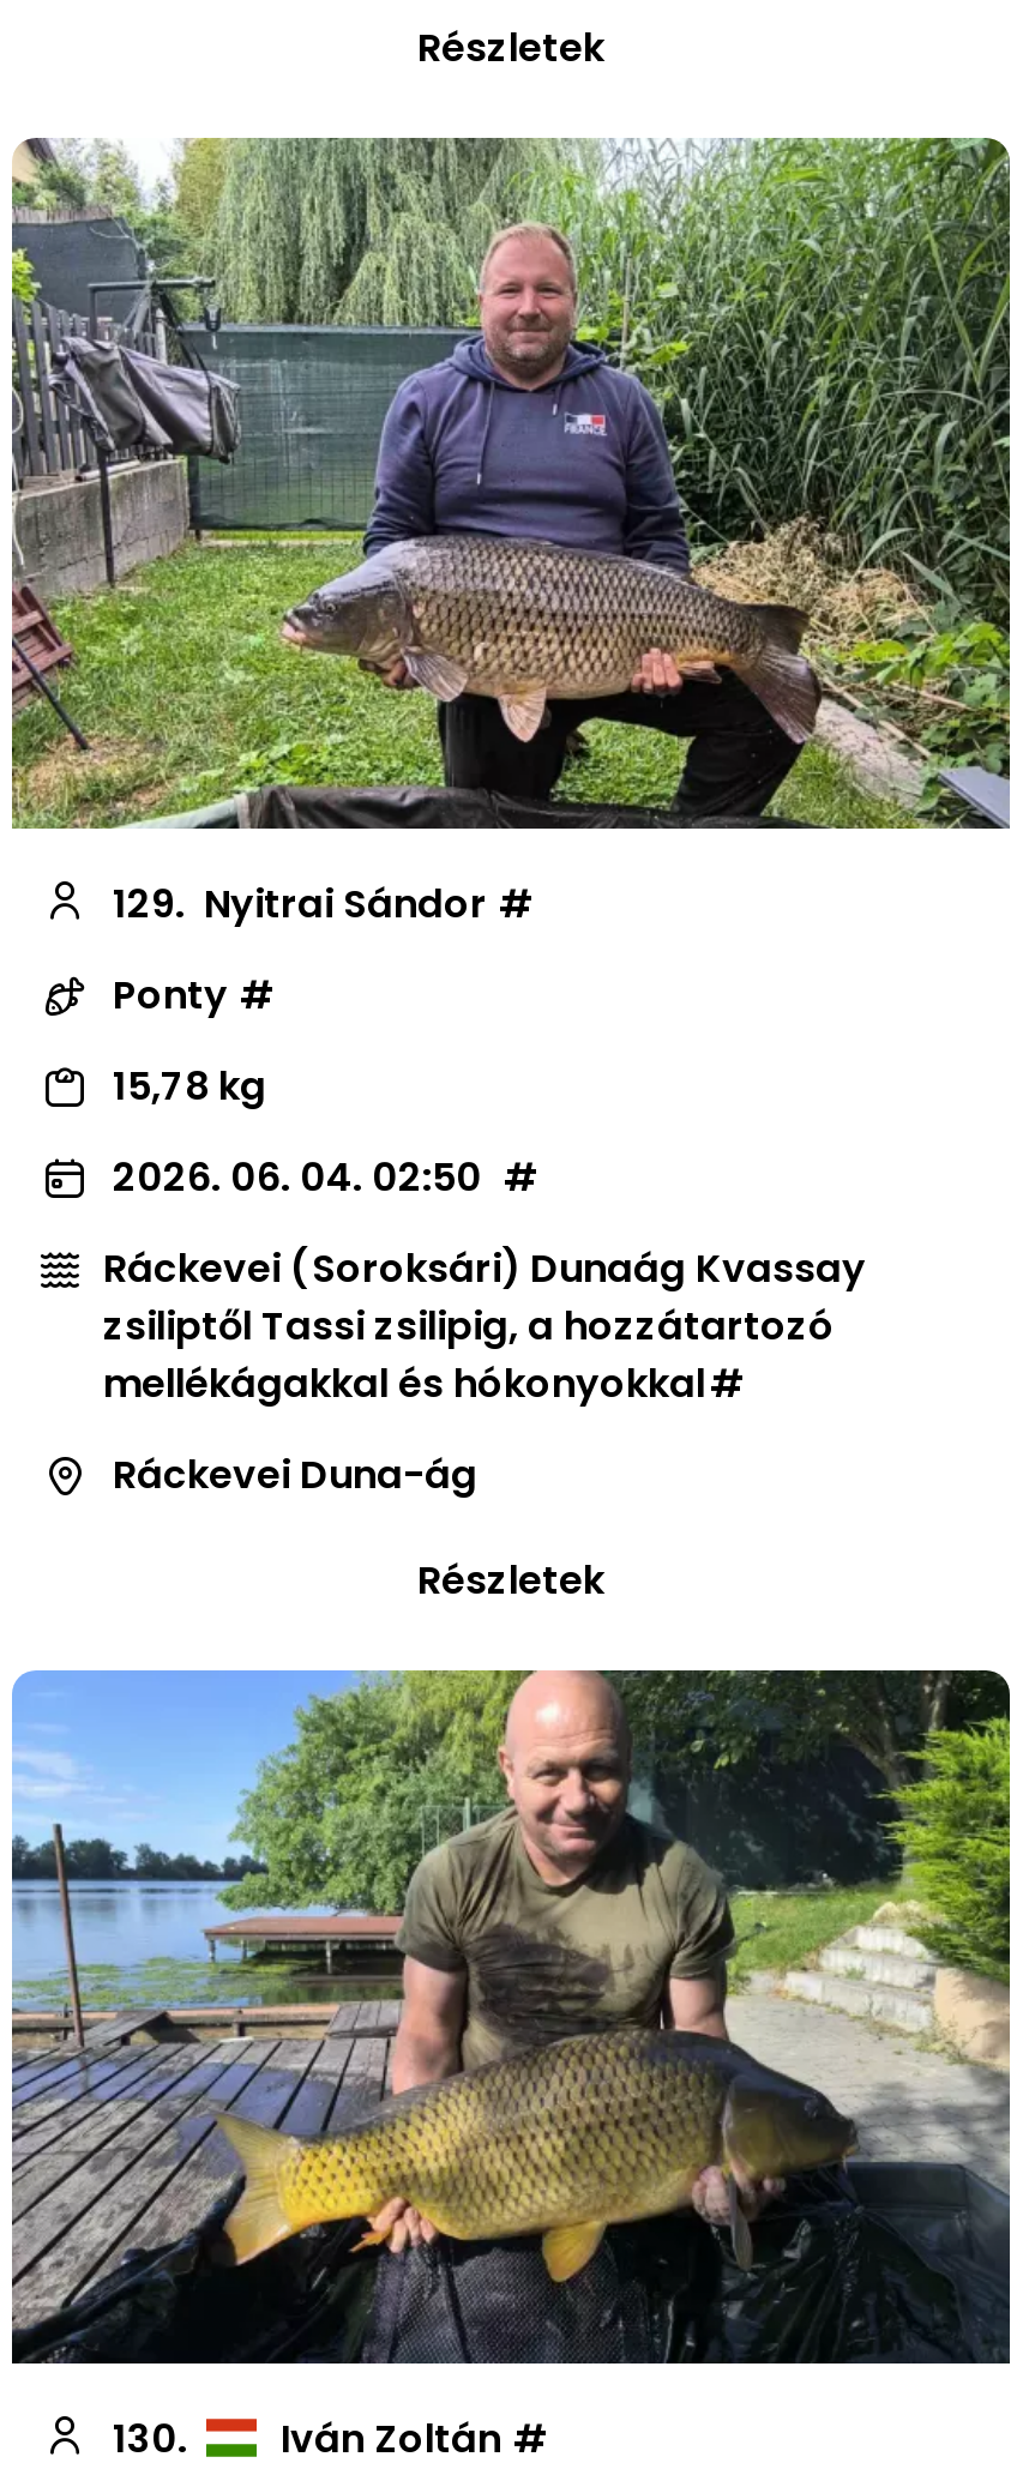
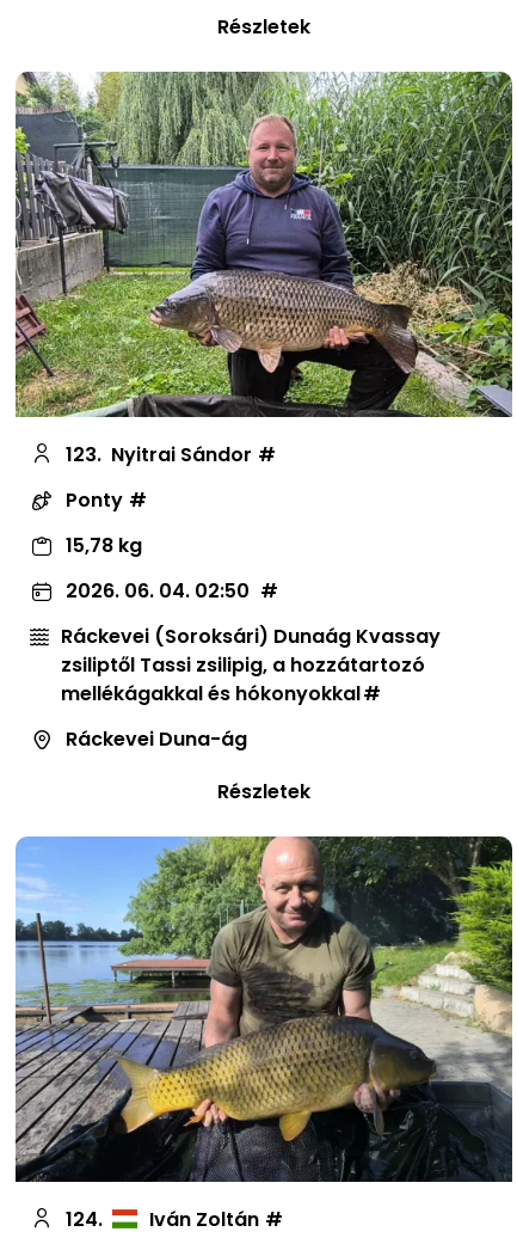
[113,877,487,932] 129. Nyitrai Sándor -> [66,441,252,469] 123. Nyitrai Sándor
[113,2411,501,2467] 130. Iván Zoltán -> [66,1206,259,1233] 124. Iván Zoltán

